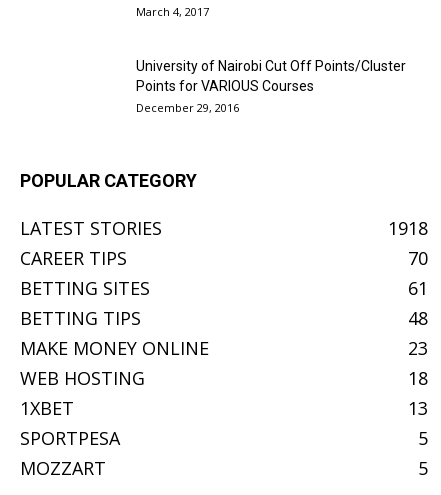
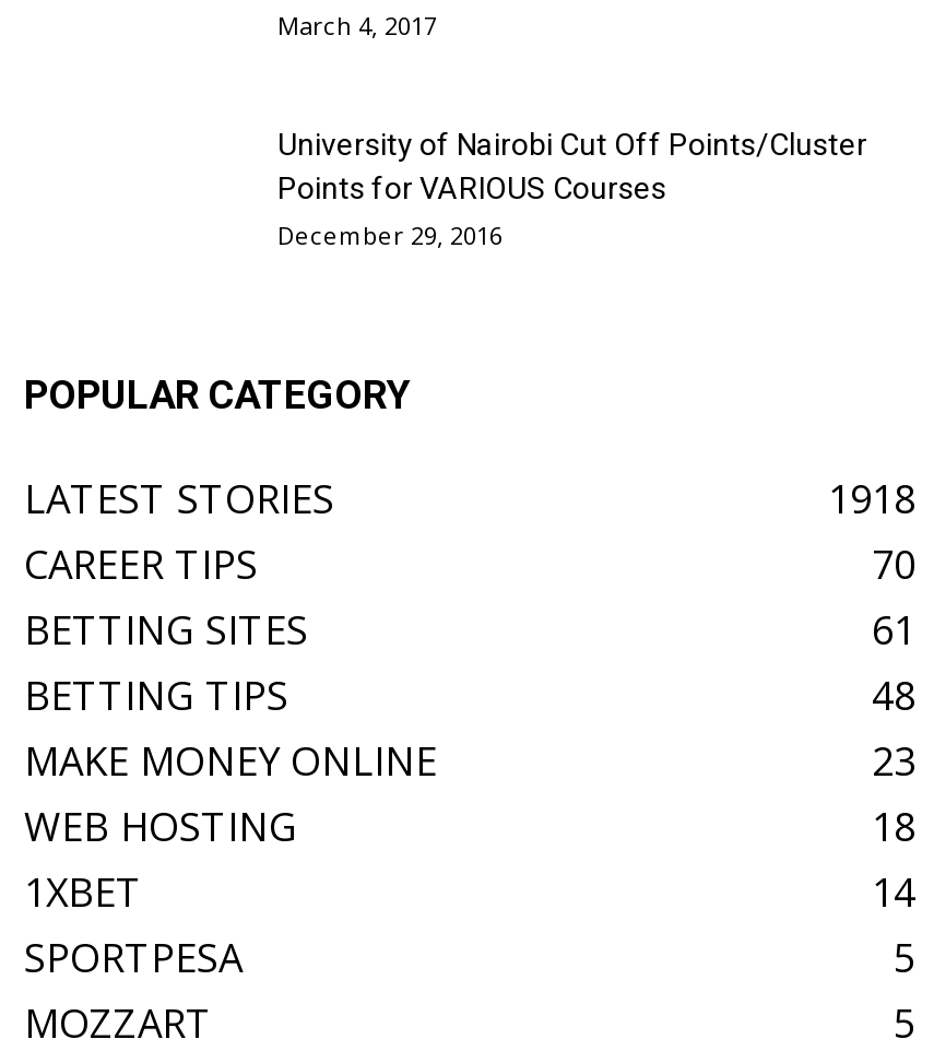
[408,396,428,420] 13 -> [872,865,915,918] 14

